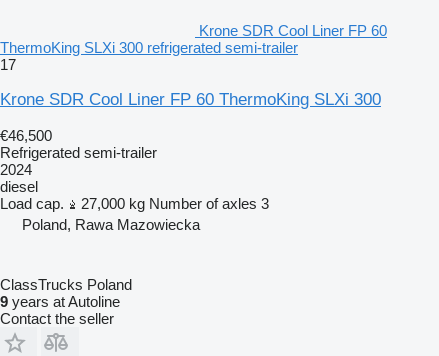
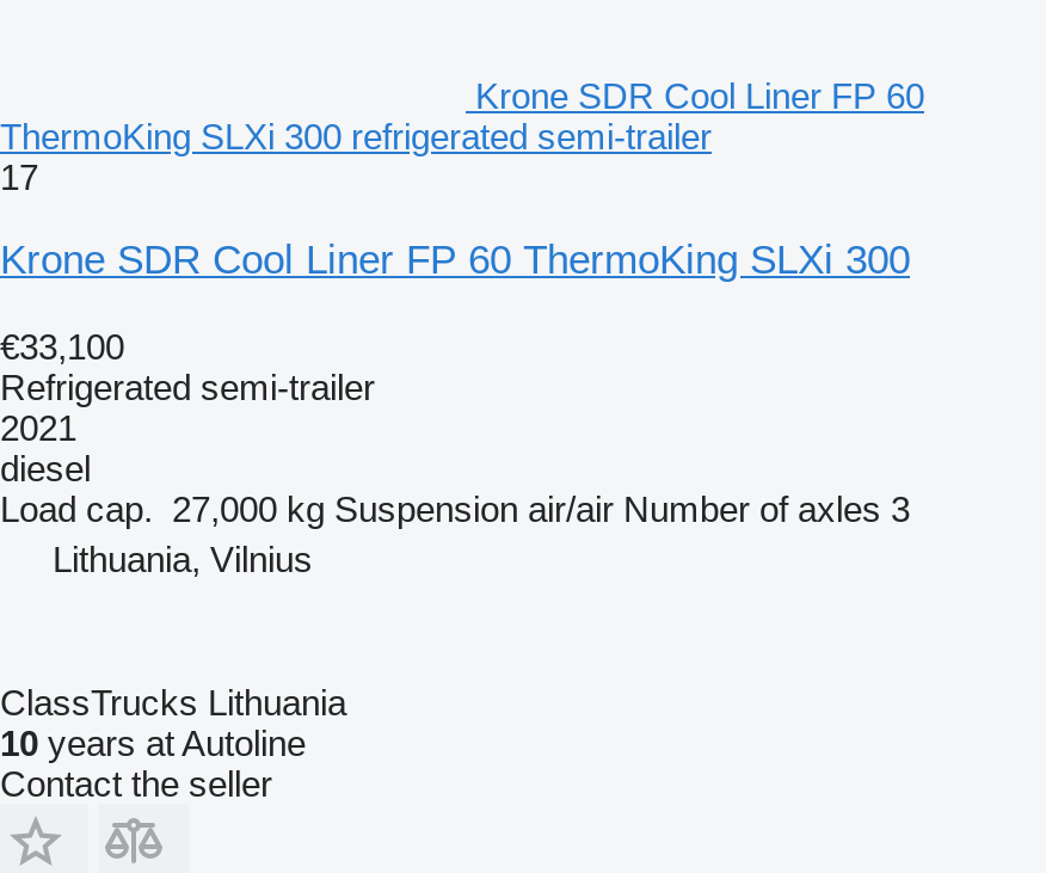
[0,126,52,143] €46,500 -> [0,326,124,367] €33,100
[0,160,32,177] 2024 -> [0,407,76,448] 2021
[0,194,269,232] Load cap. | 27,000 kg Number of axles 3 | Poland, Rawa Mazowiecka -> [0,488,910,579] Load cap. 27,000 kg Suspension air/air Number of axles 3 | Lithuania, Vilnius
[0,275,132,309] ClassTrucks Poland | 9 years at Autoline -> [0,682,346,763] ClassTrucks Lithuania | 10 years at Autoline

